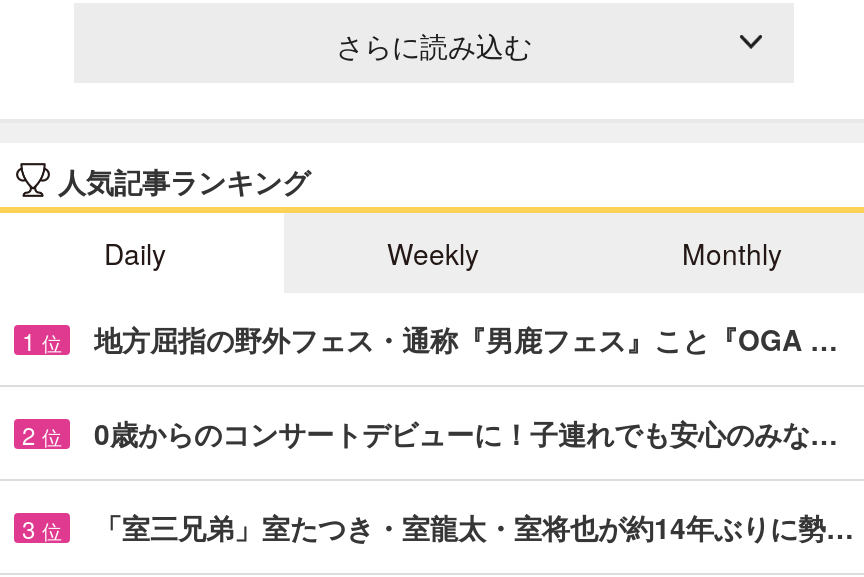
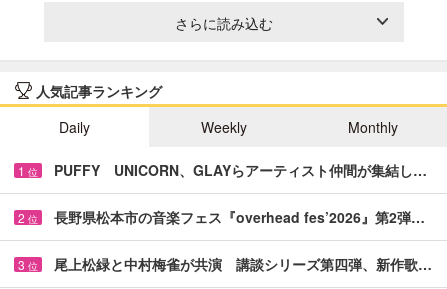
[94,319,838,359] 地方屈指の野外フェス・通称『男鹿フェス』こと『OGA … -> [54,160,427,180] PUFFY UNICORN、GLAYらアーティスト仲間が集結し…
[94,413,838,453] 0歳からのコンサートデビューに！子連れでも安心のみな… -> [54,207,425,227] 長野県松本市の音楽フェス『overhead fes’2026』第2弾…
[94,507,854,547] 「室三兄弟」室たつき・室龍太・室将也が約14年ぶりに勢… -> [54,254,432,274] 尾上松緑と中村梅雀が共演 講談シリーズ第四弾、新作歌…

